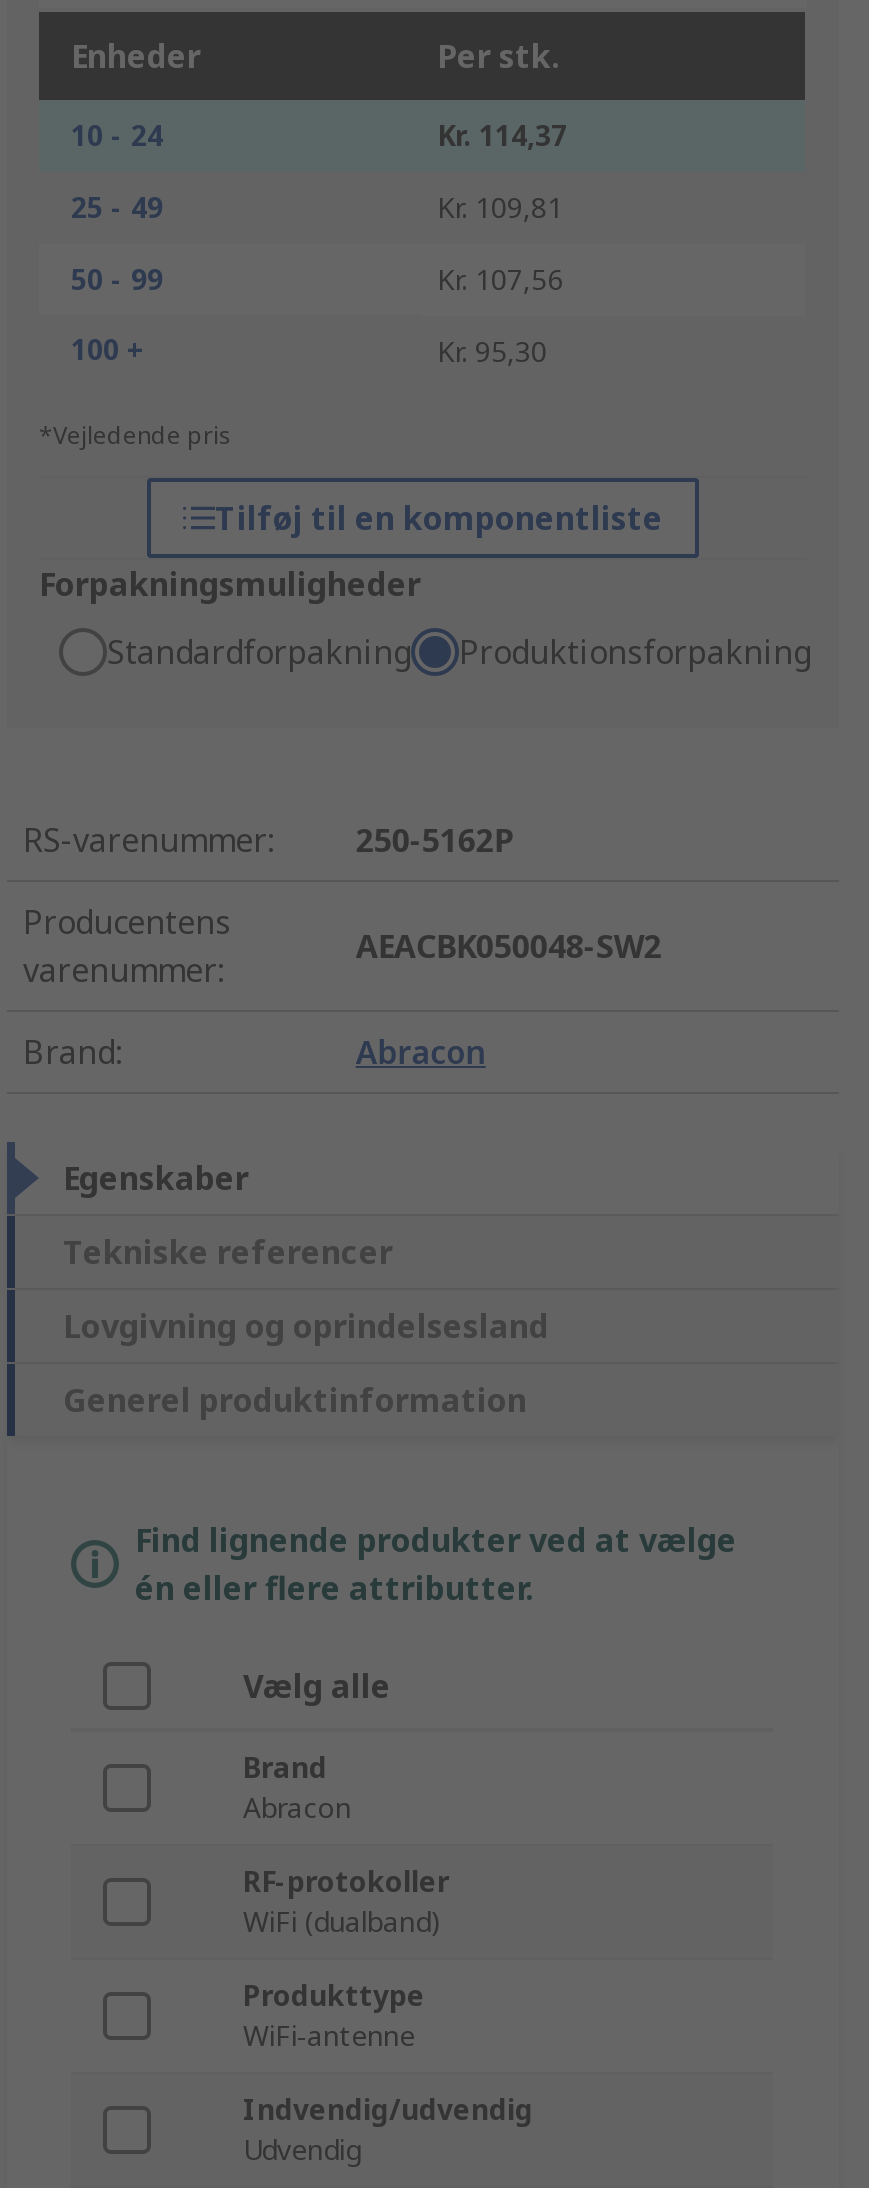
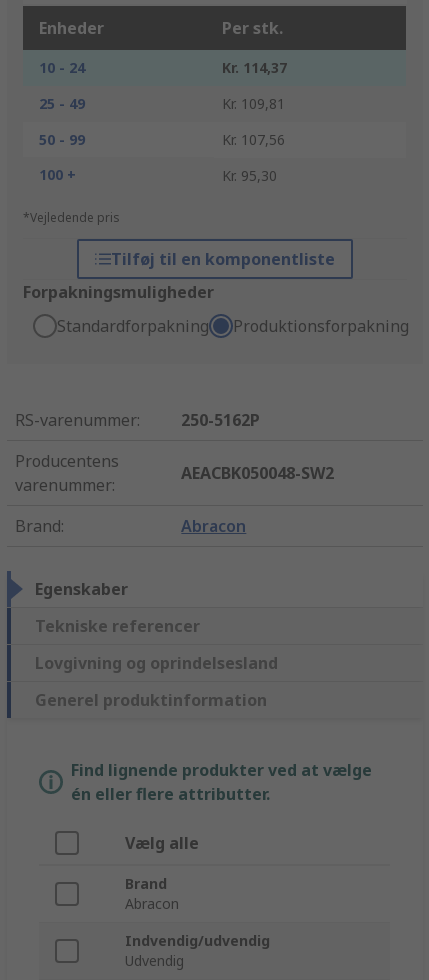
[243,1863,449,2055] RF-protokoller | WiFi (dualband) | Produkttype | WiFi-antenne -> none

